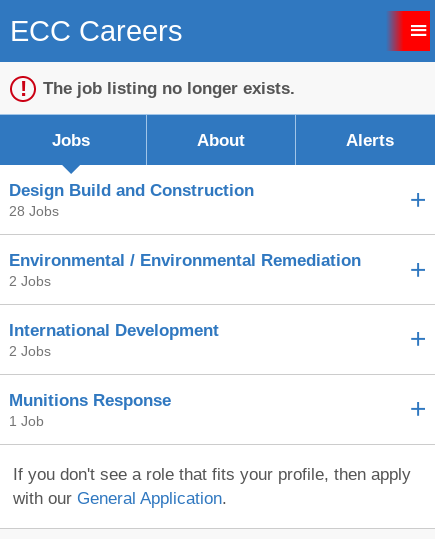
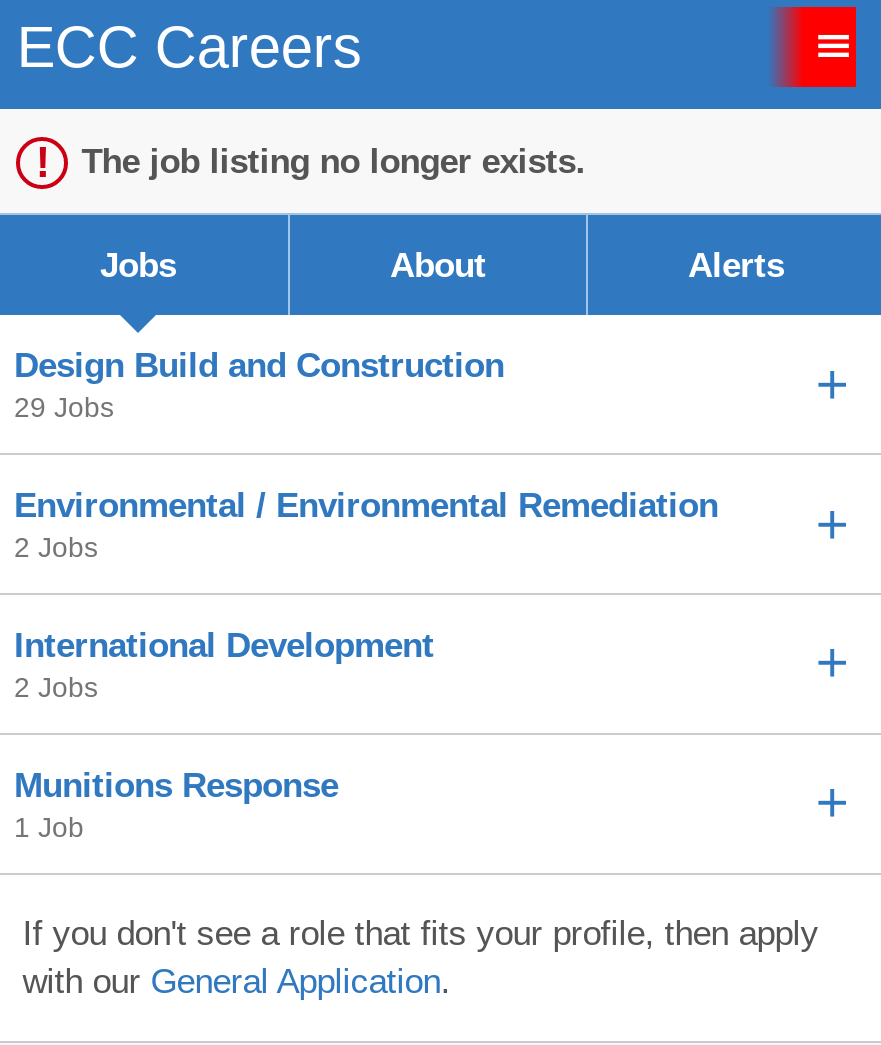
[9,203,59,219] 28 Jobs -> [14,392,114,424] 29 Jobs

